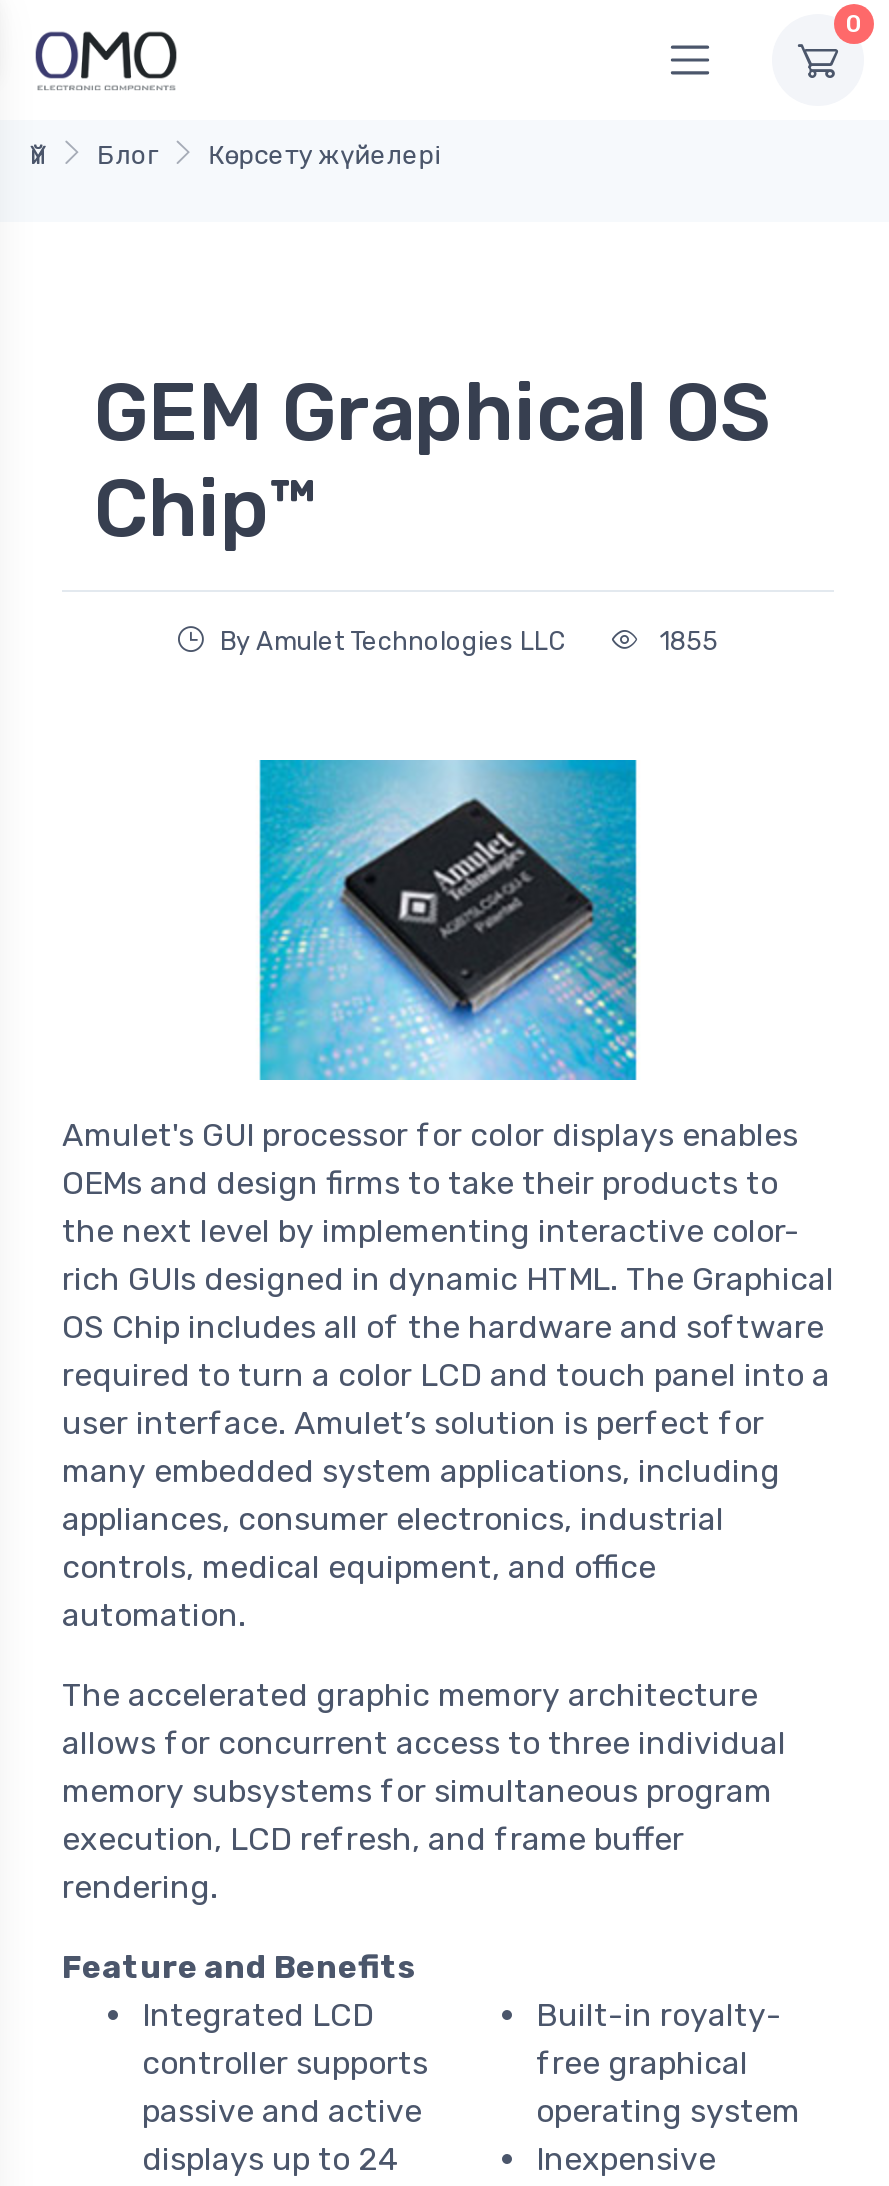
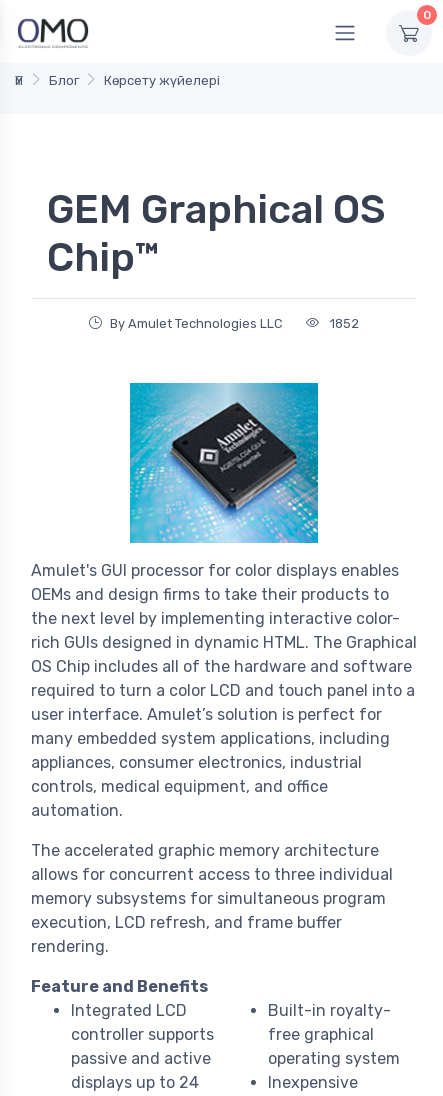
[654,627,718,657] 1855 -> [327,316,359,331] 1852

